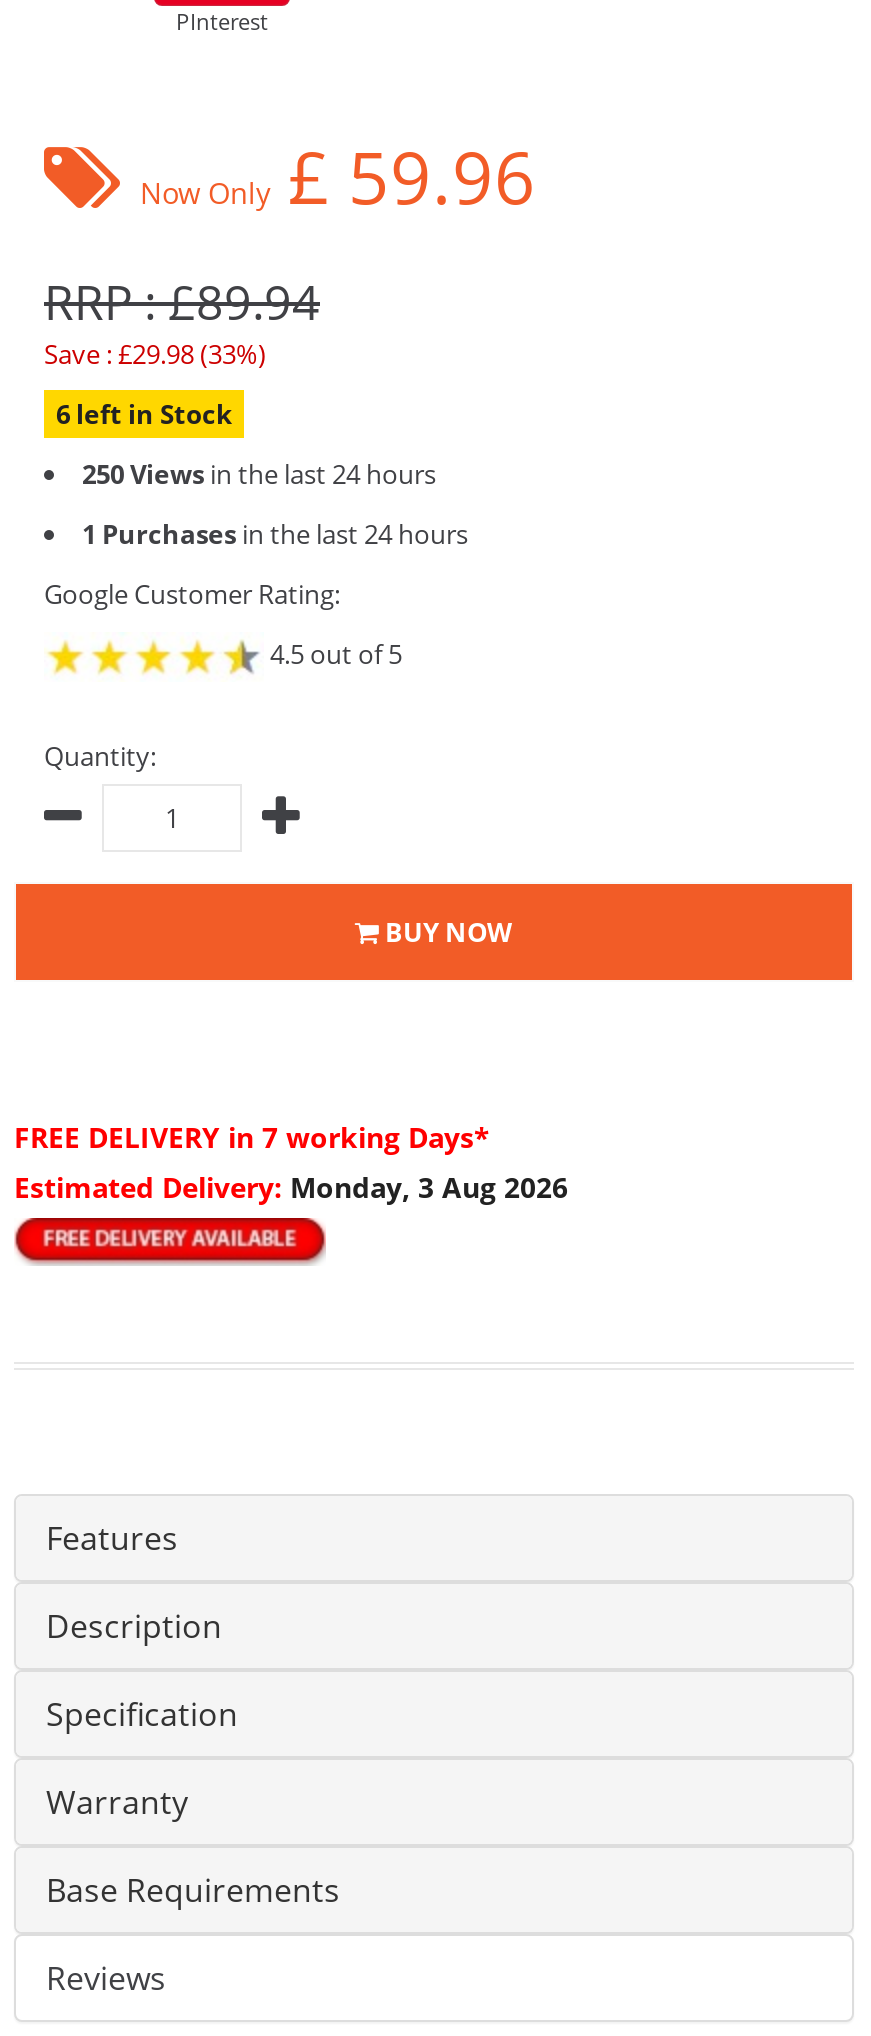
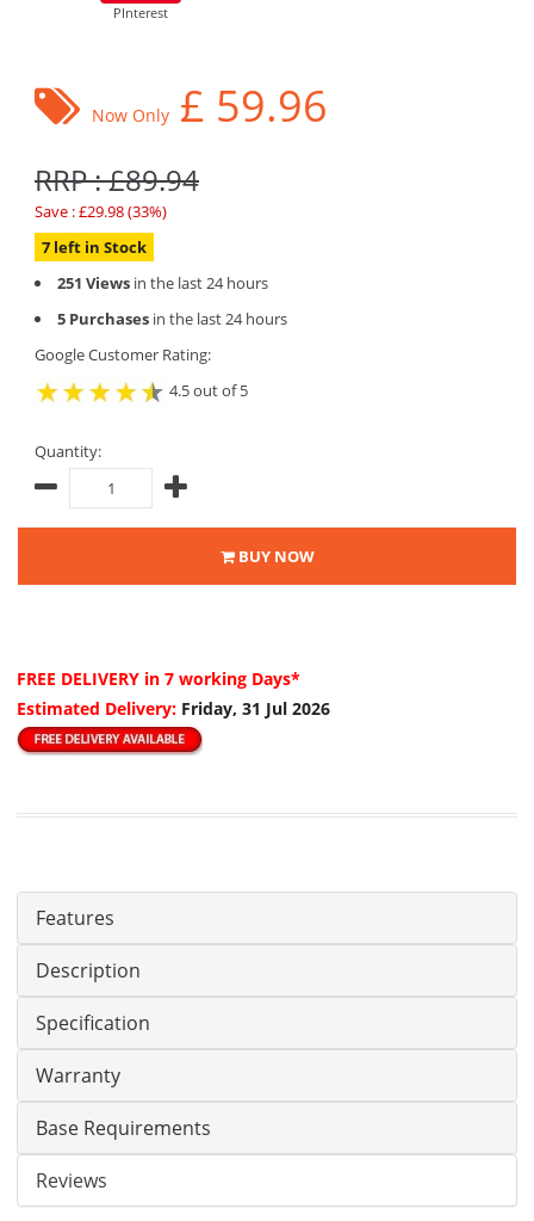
[56,396,232,432] 6 left in Stock -> [42,236,147,258] 7 left in Stock
[82,456,436,492] 250 Views in the last 24 hours -> [57,272,268,294] 251 Views in the last 24 hours
[82,516,468,552] 1 Purchases in the last 24 hours -> [57,308,287,329] 5 Purchases in the last 24 hours
[14,1168,568,1206] Estimated Delivery: Monday, 3 Aug 2026 -> [17,697,330,720] Estimated Delivery: Friday, 31 Jul 2026

